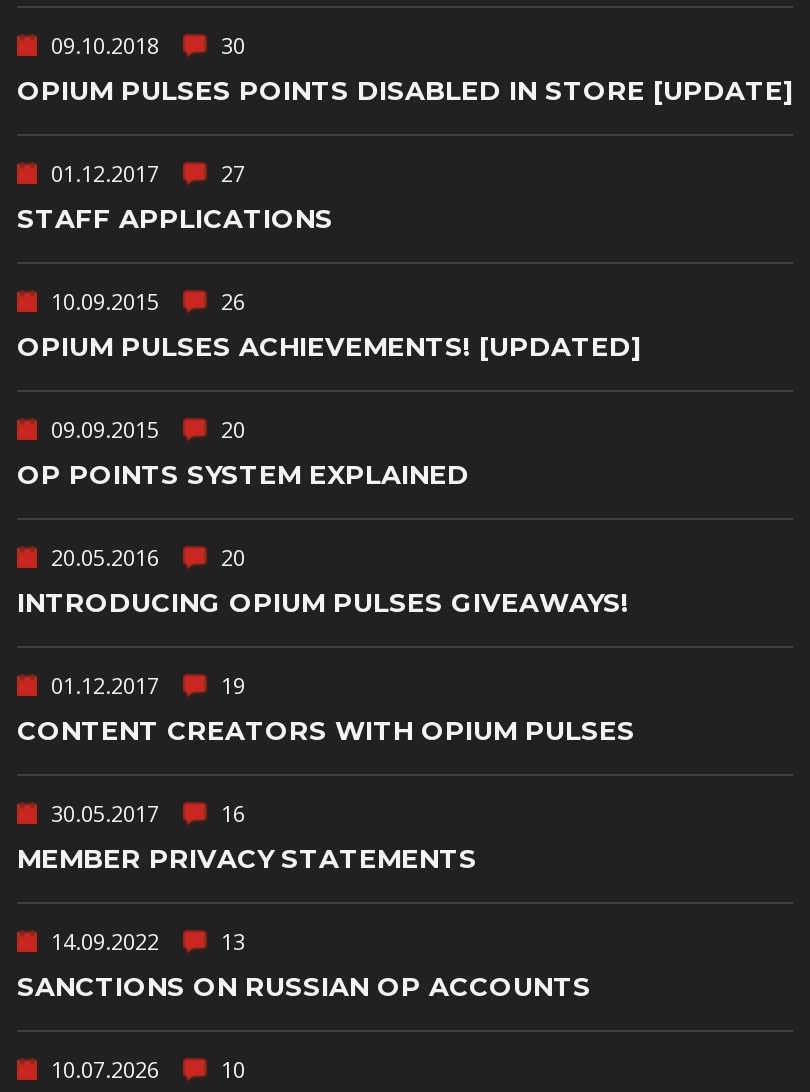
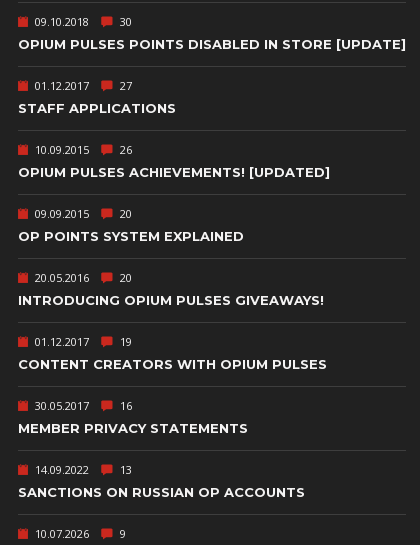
[221,1054,245,1084] 10 -> [120,526,126,541] 9

